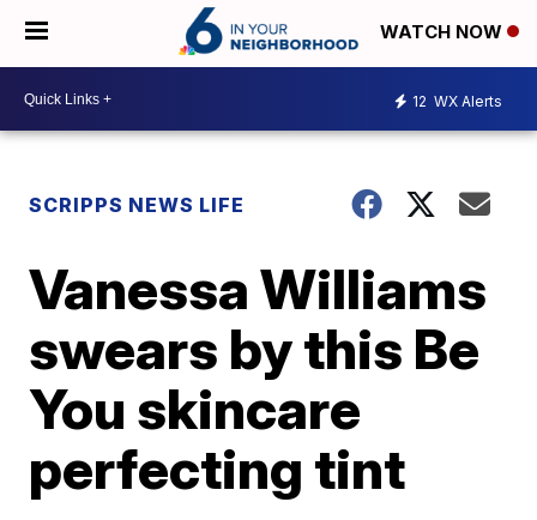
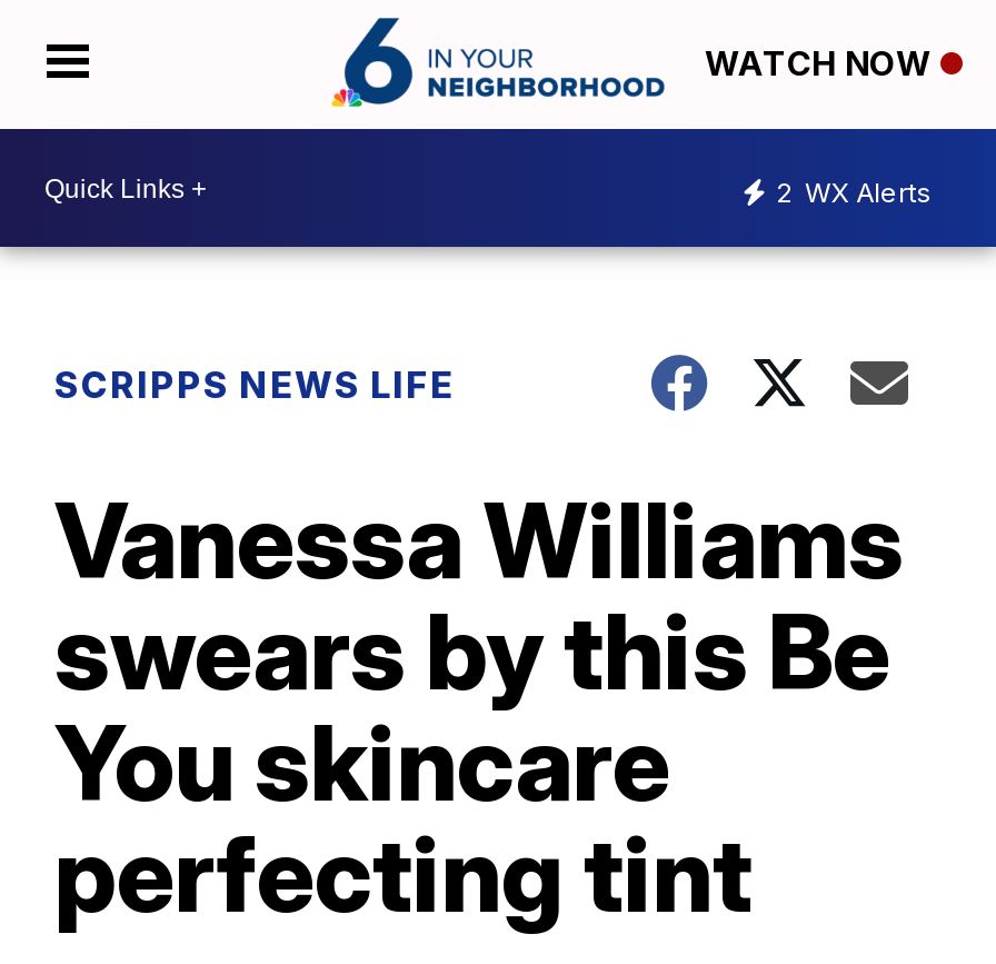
[412,92,502,110] 12 WX Alerts -> [776,175,932,208] 2 WX Alerts

